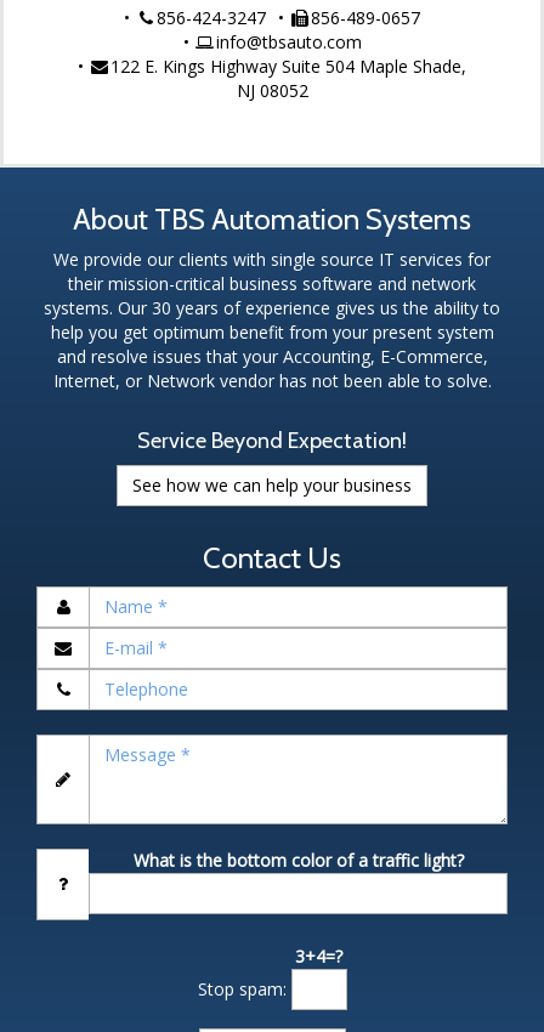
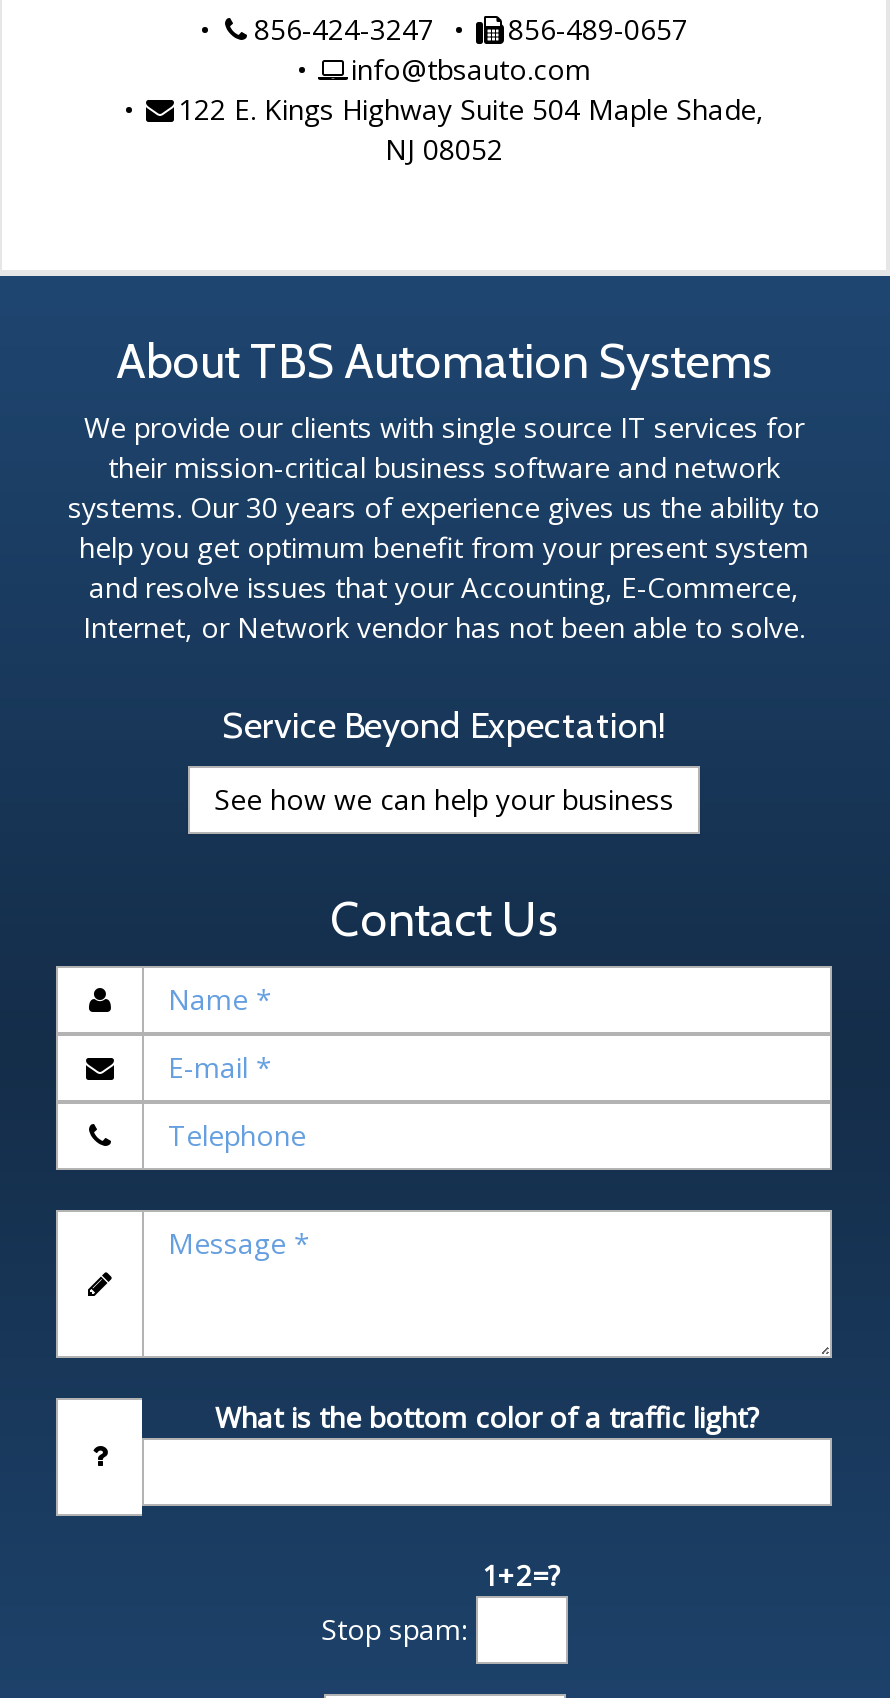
[295,945,342,968] 3+4=? -> [482,1556,560,1594] 1+2=?

